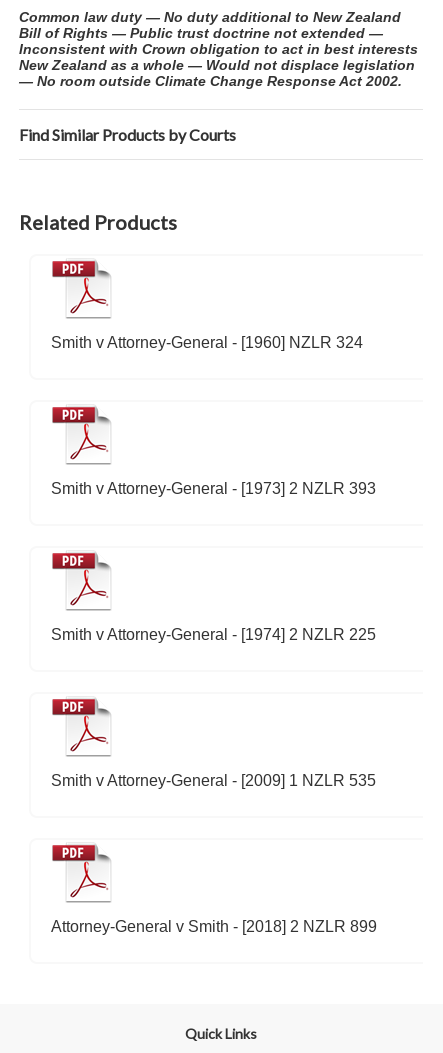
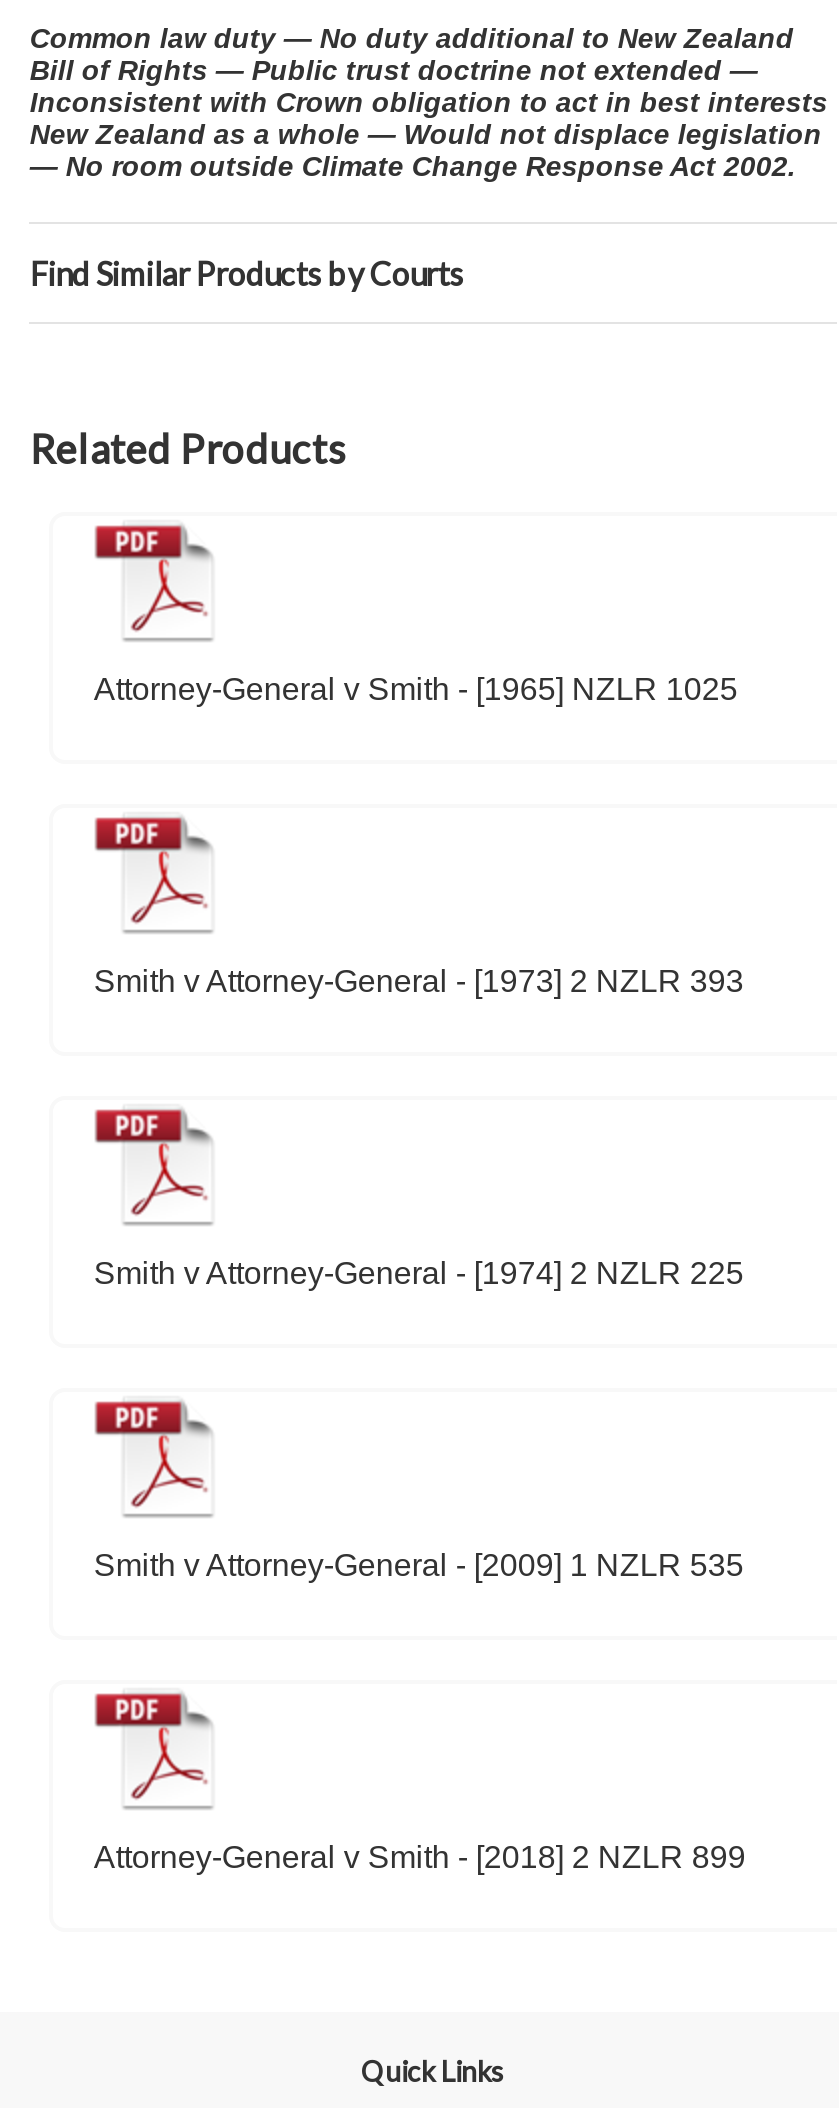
[51,334,363,351] Smith v Attorney-General - [1960] NZLR 324 -> [94,672,738,706] Attorney-General v Smith - [1965] NZLR 1025

